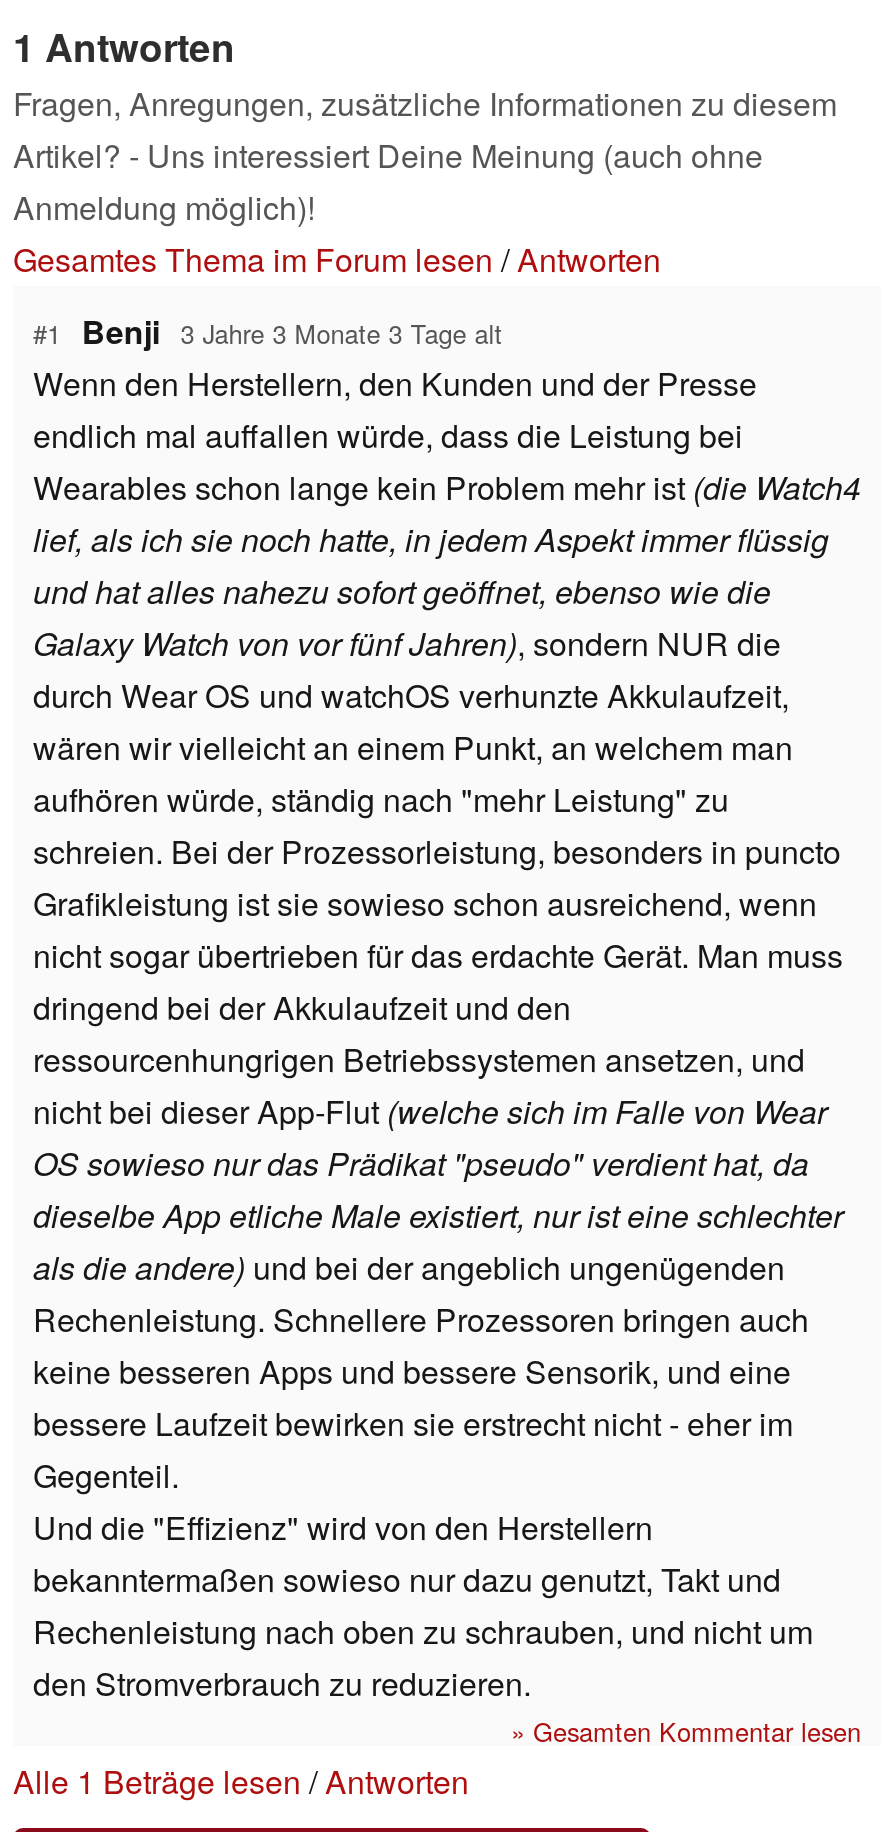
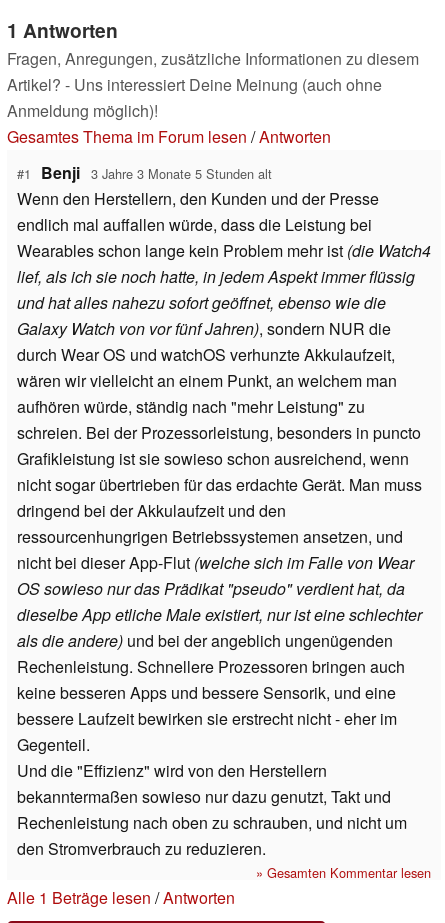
[33,308,503,354] #1 Benji 3 Jahre 3 Monate 3 Tage alt -> [17,161,272,184] #1 Benji 3 Jahre 3 Monate 5 Stunden alt

